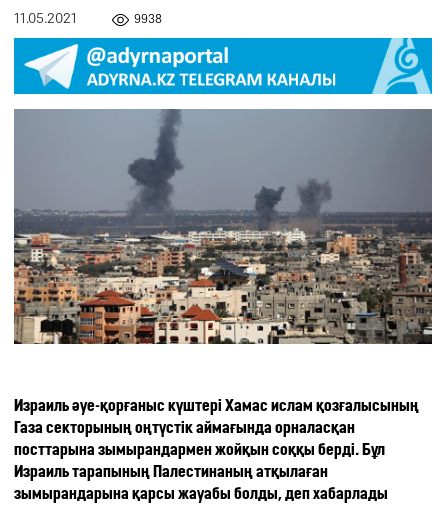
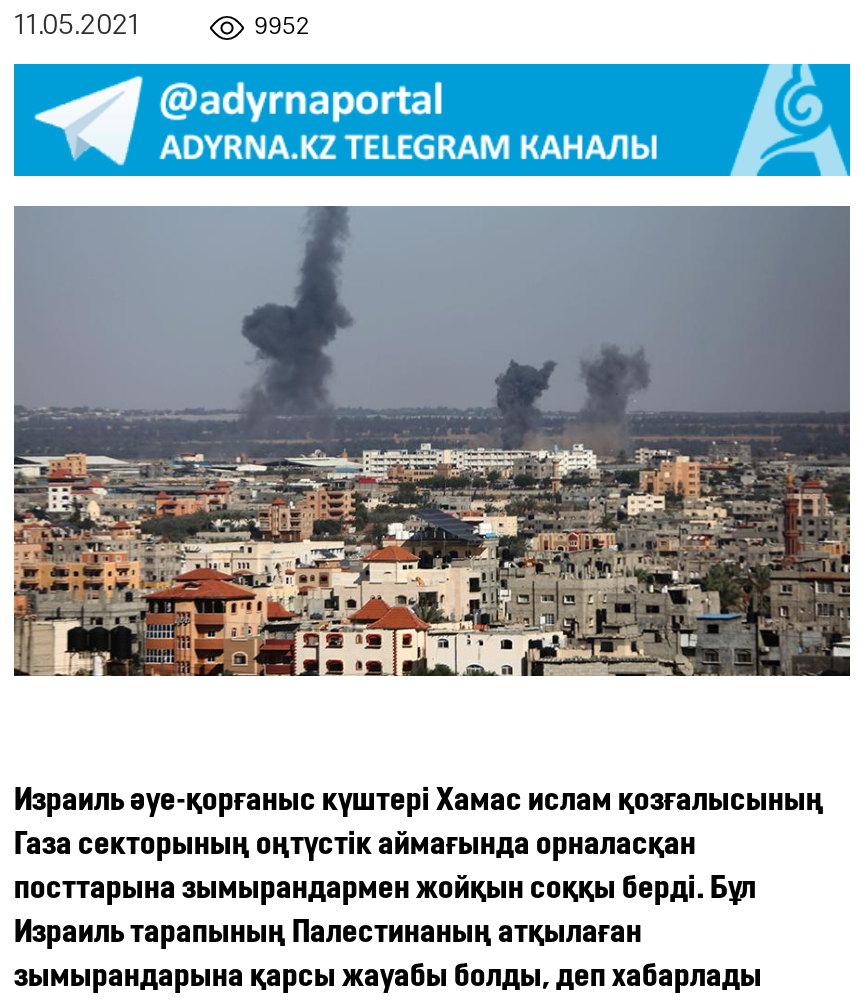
[134,14,162,26] 9938 -> [254,16,310,40] 9952

